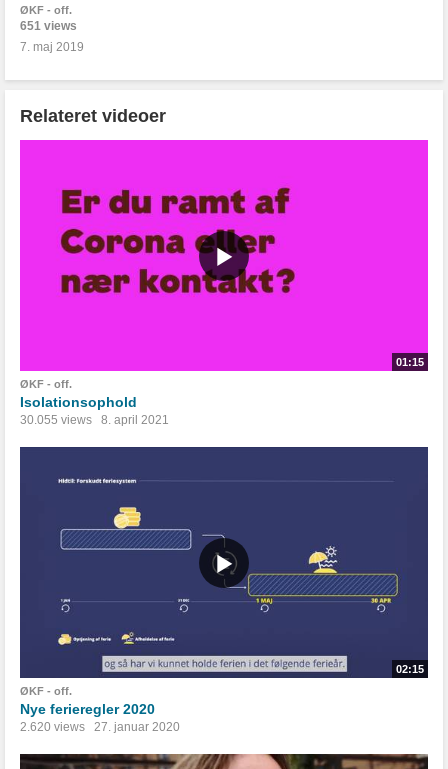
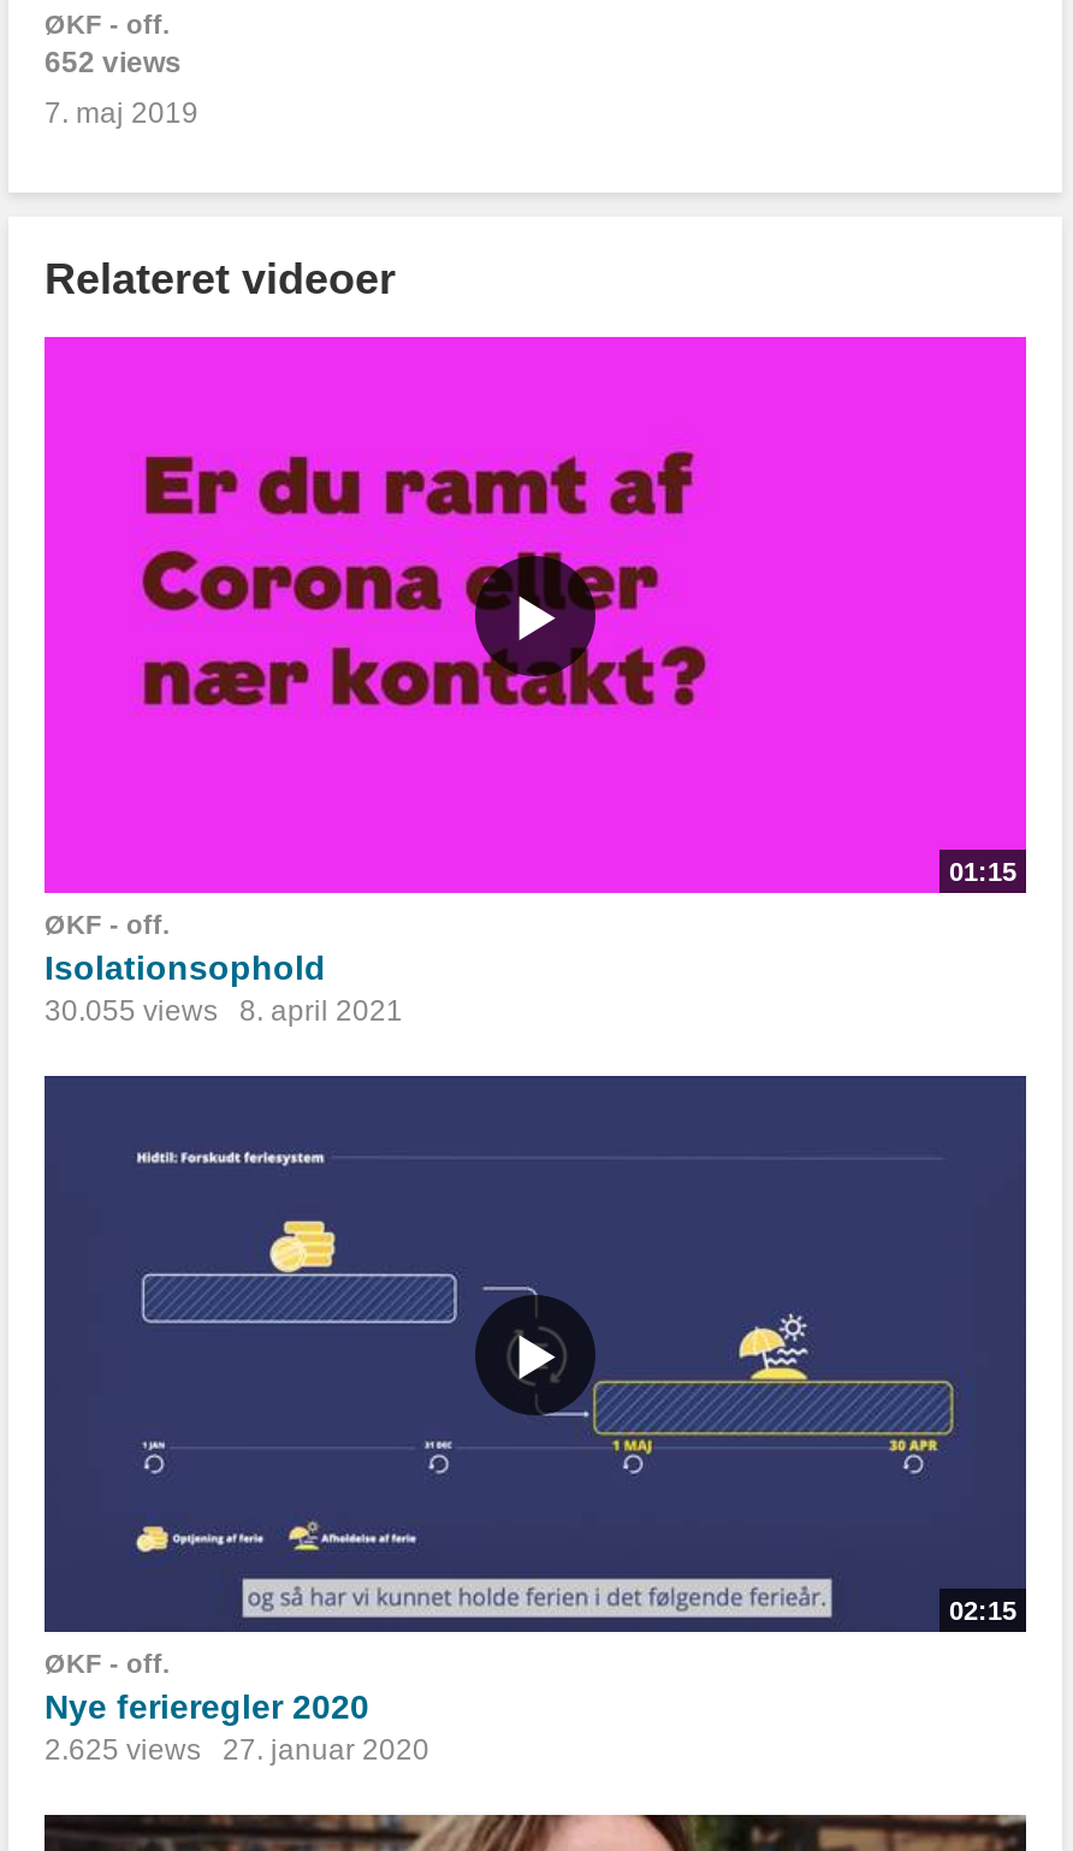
[20,19,77,33] 651 views -> [45,46,182,79] 652 views
[20,720,180,734] 2.620 views 27. januar 2020 -> [45,1734,429,1768] 2.625 views 27. januar 2020

